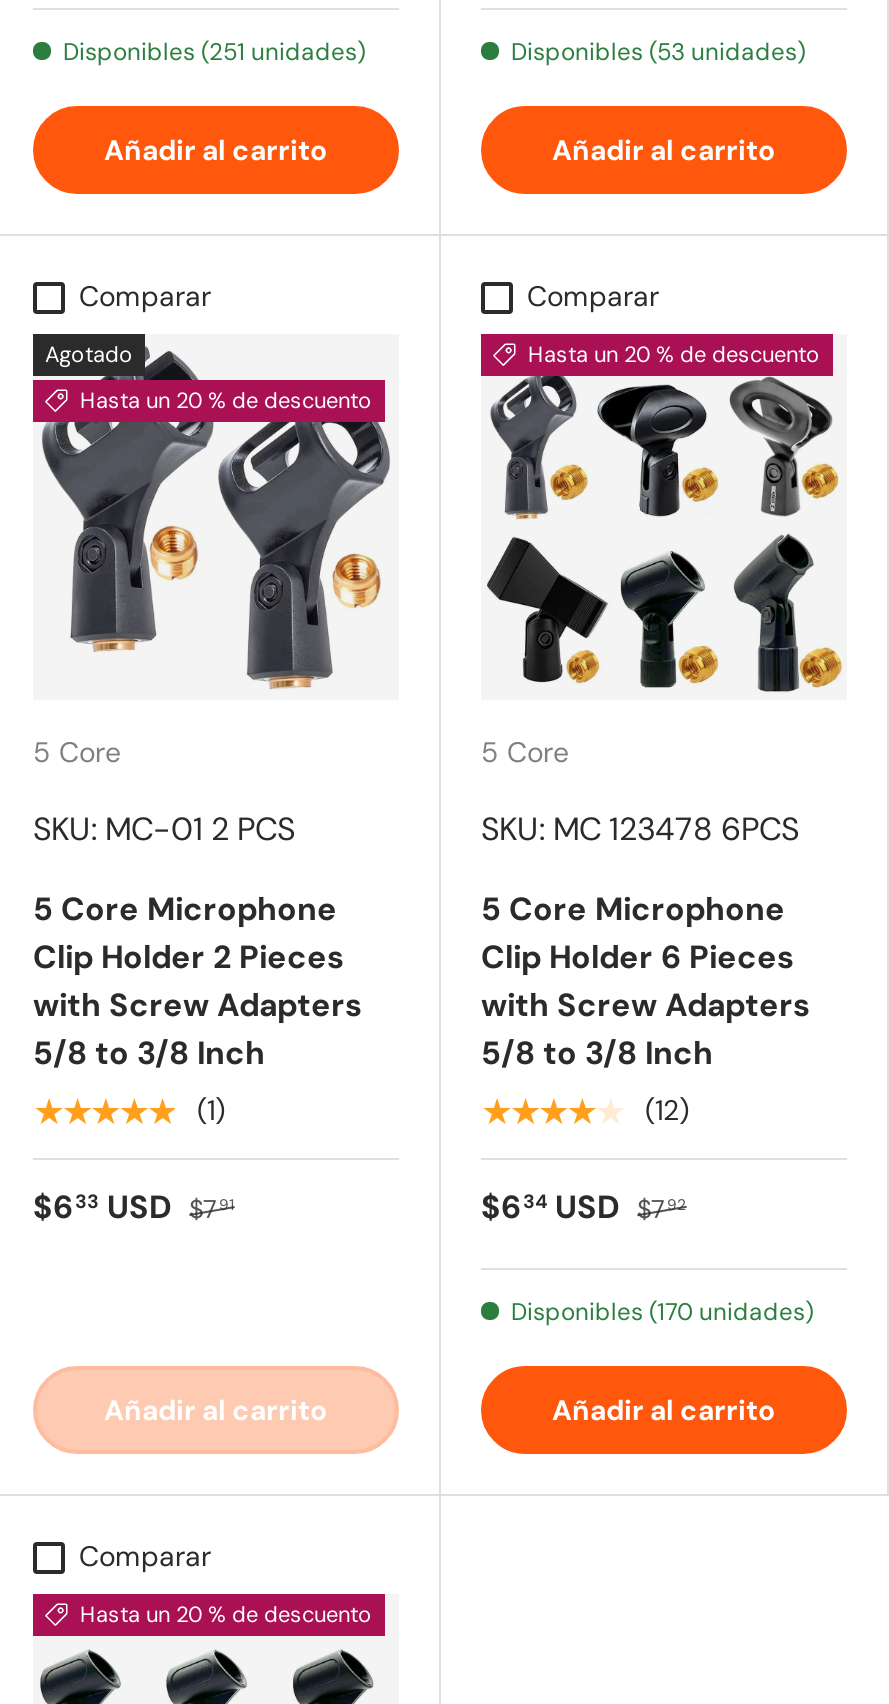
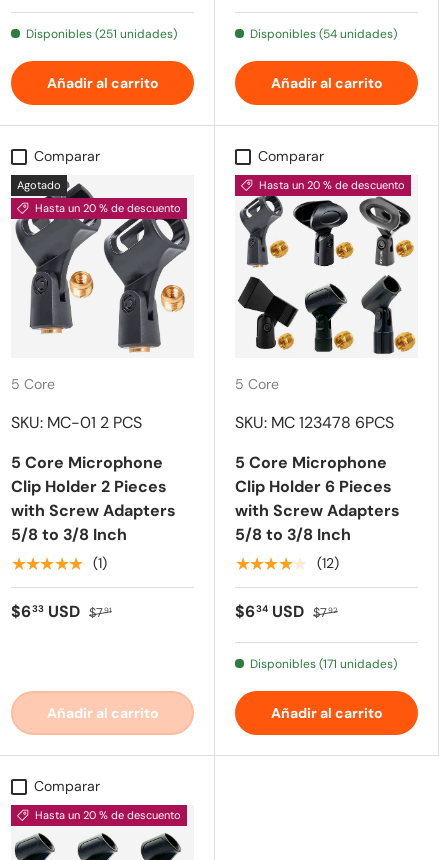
[511,36,805,68] Disponibles (53 unidades) -> [250,26,397,42] Disponibles (54 unidades)
[511,1296,813,1328] Disponibles (170 unidades) -> [250,656,397,672] Disponibles (171 unidades)

